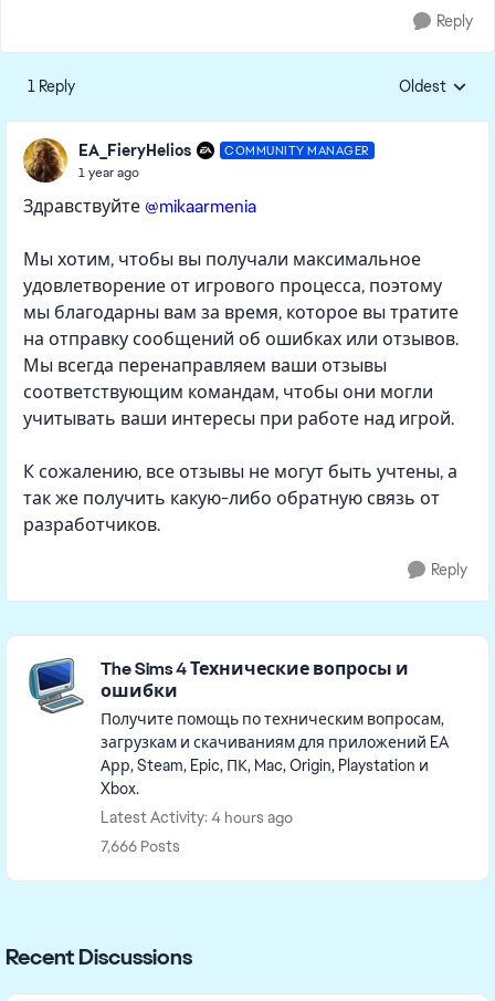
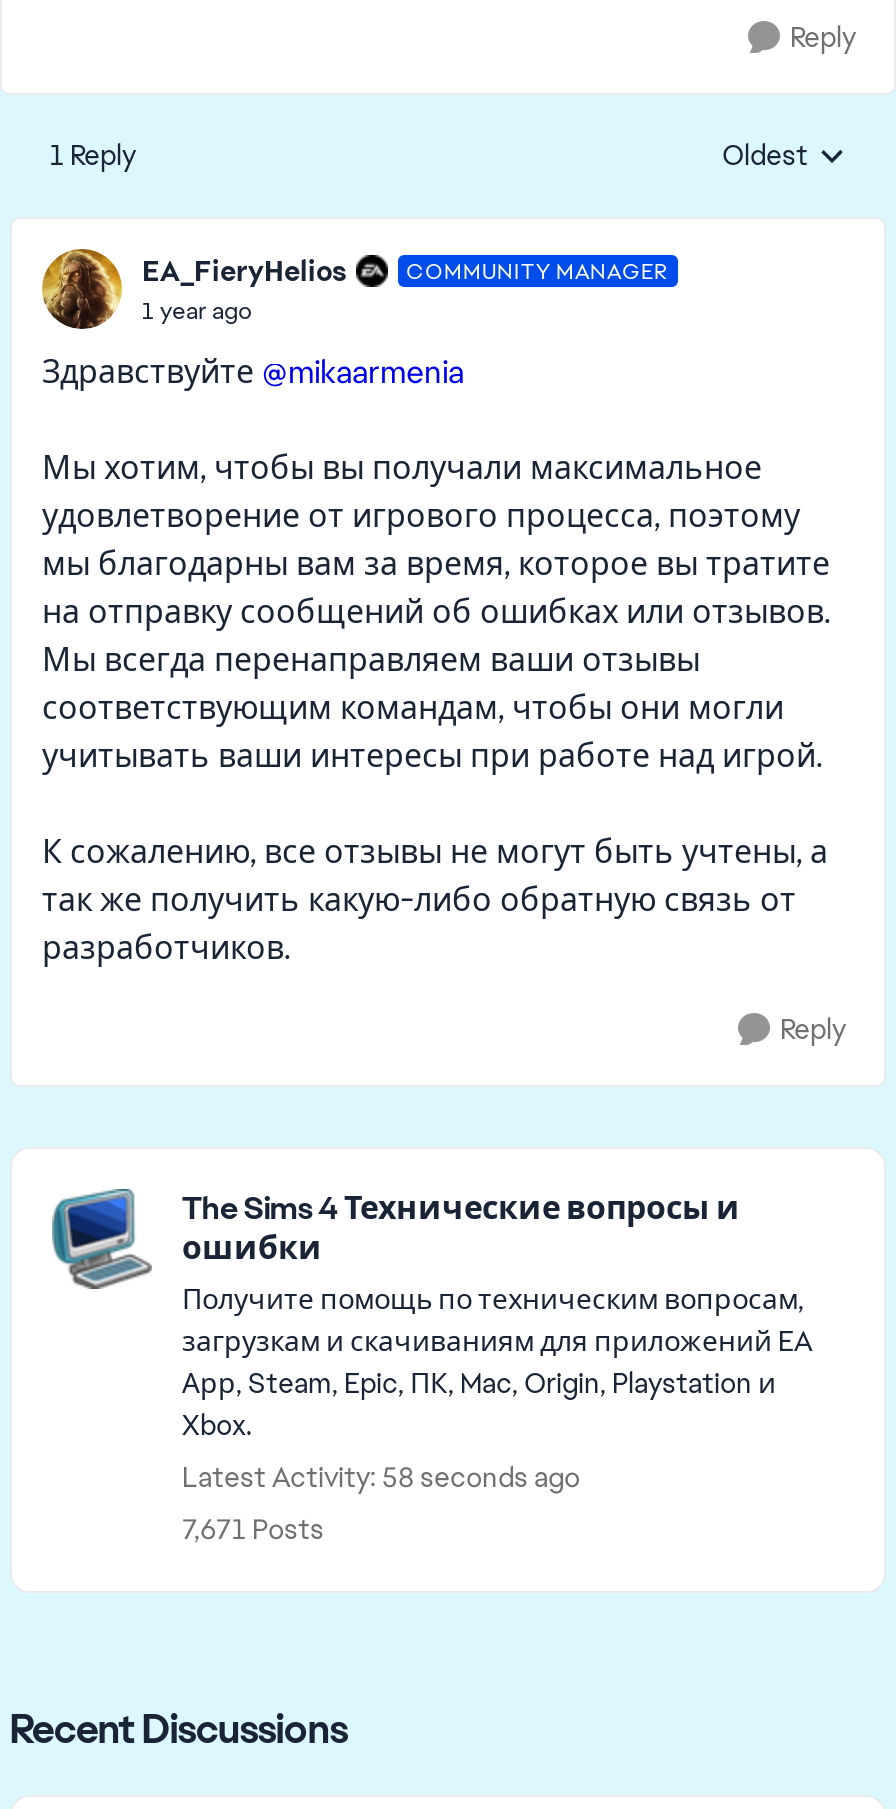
[101,807,293,827] Latest Activity: 4 hours ago -> [182,1459,580,1495] Latest Activity: 58 seconds ago
[101,836,180,856] 7,666 Posts -> [182,1511,324,1547] 7,671 Posts

